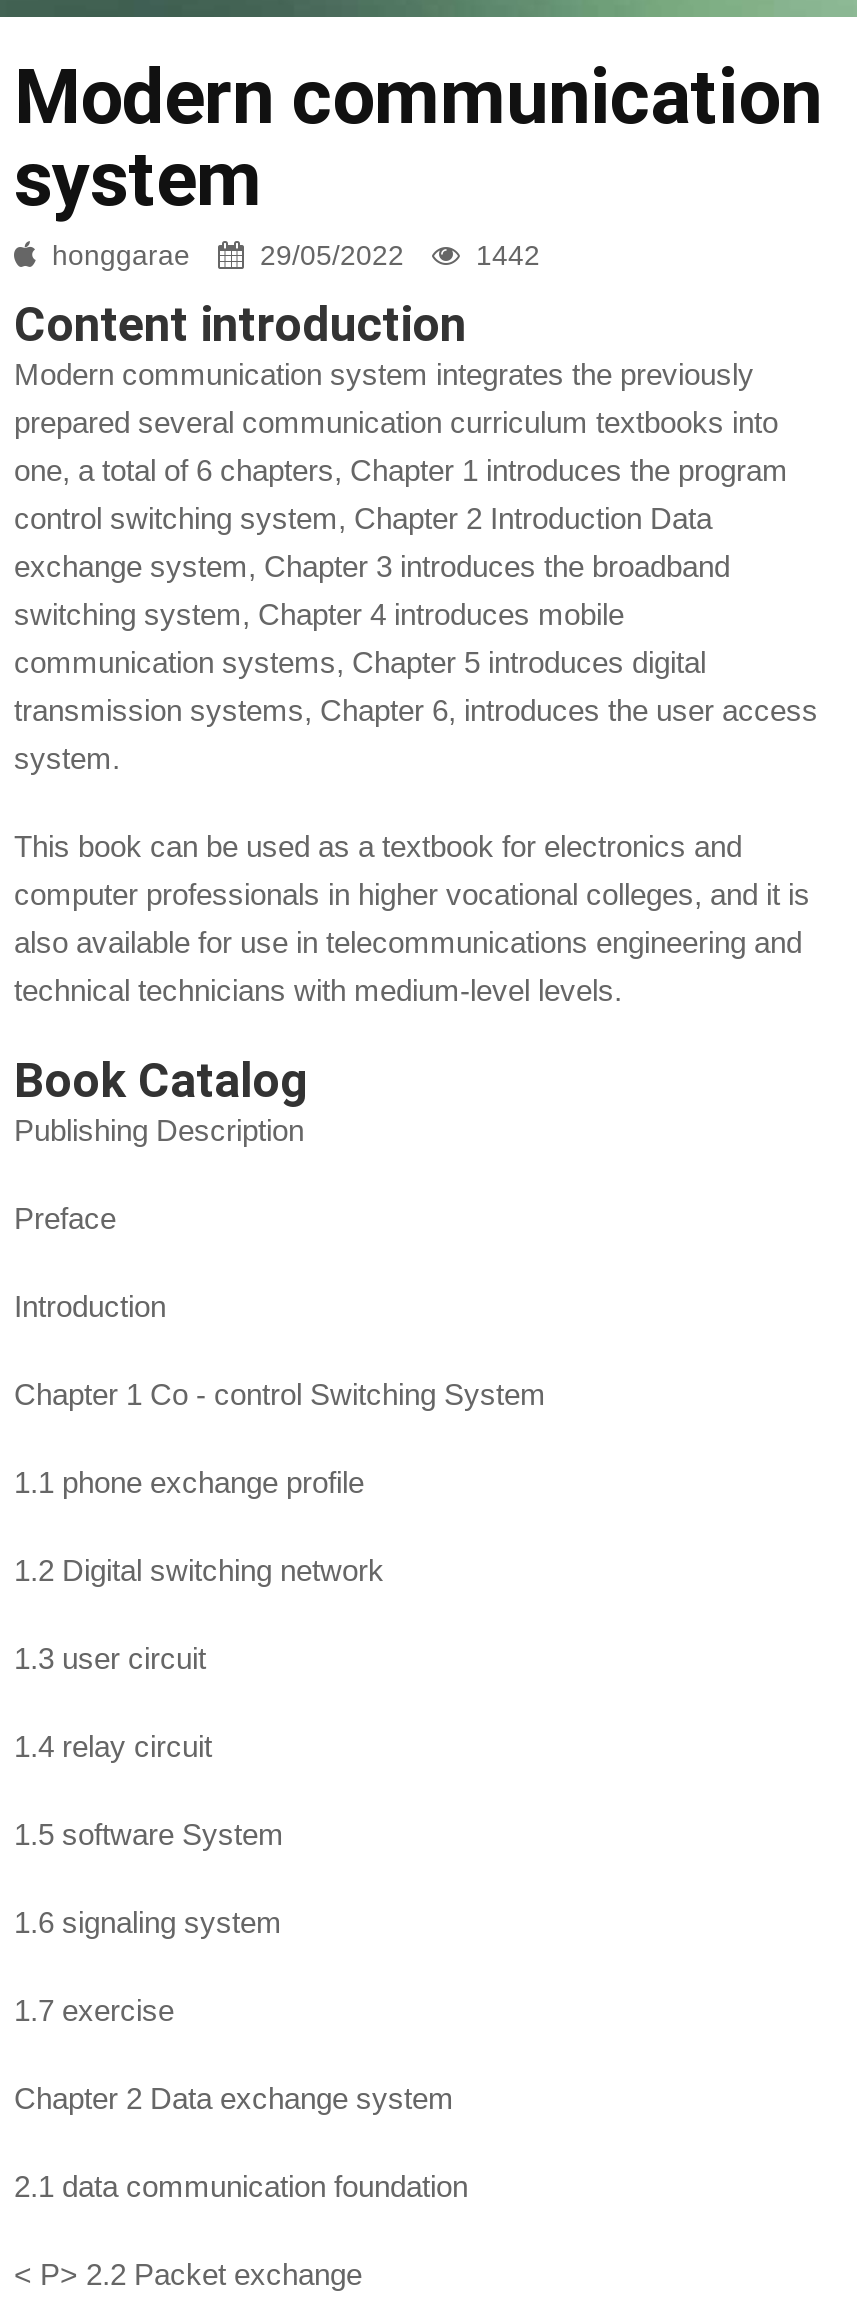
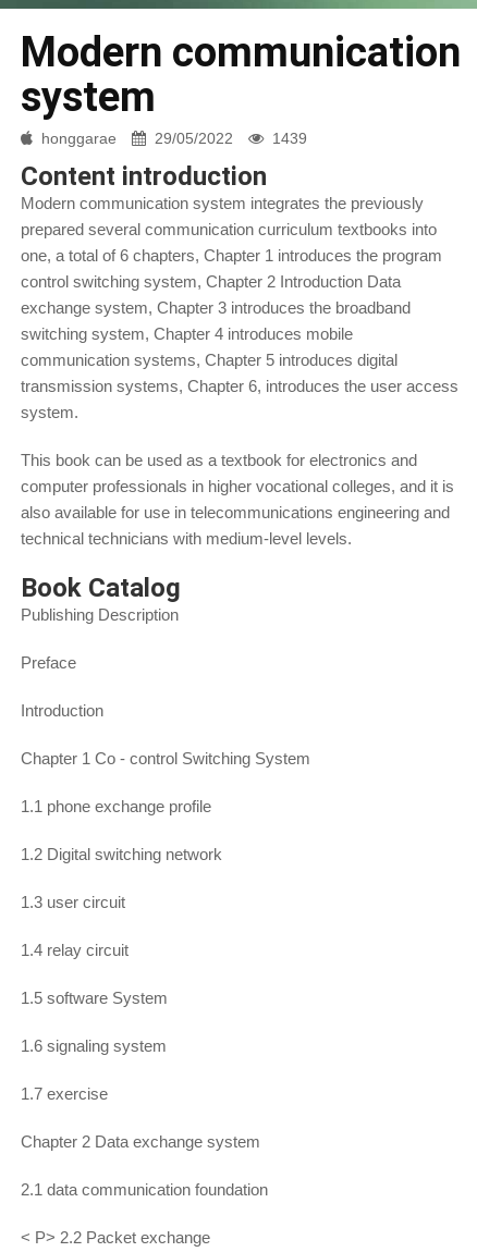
[476,239,540,271] 1442 -> [272,130,307,147] 1439

